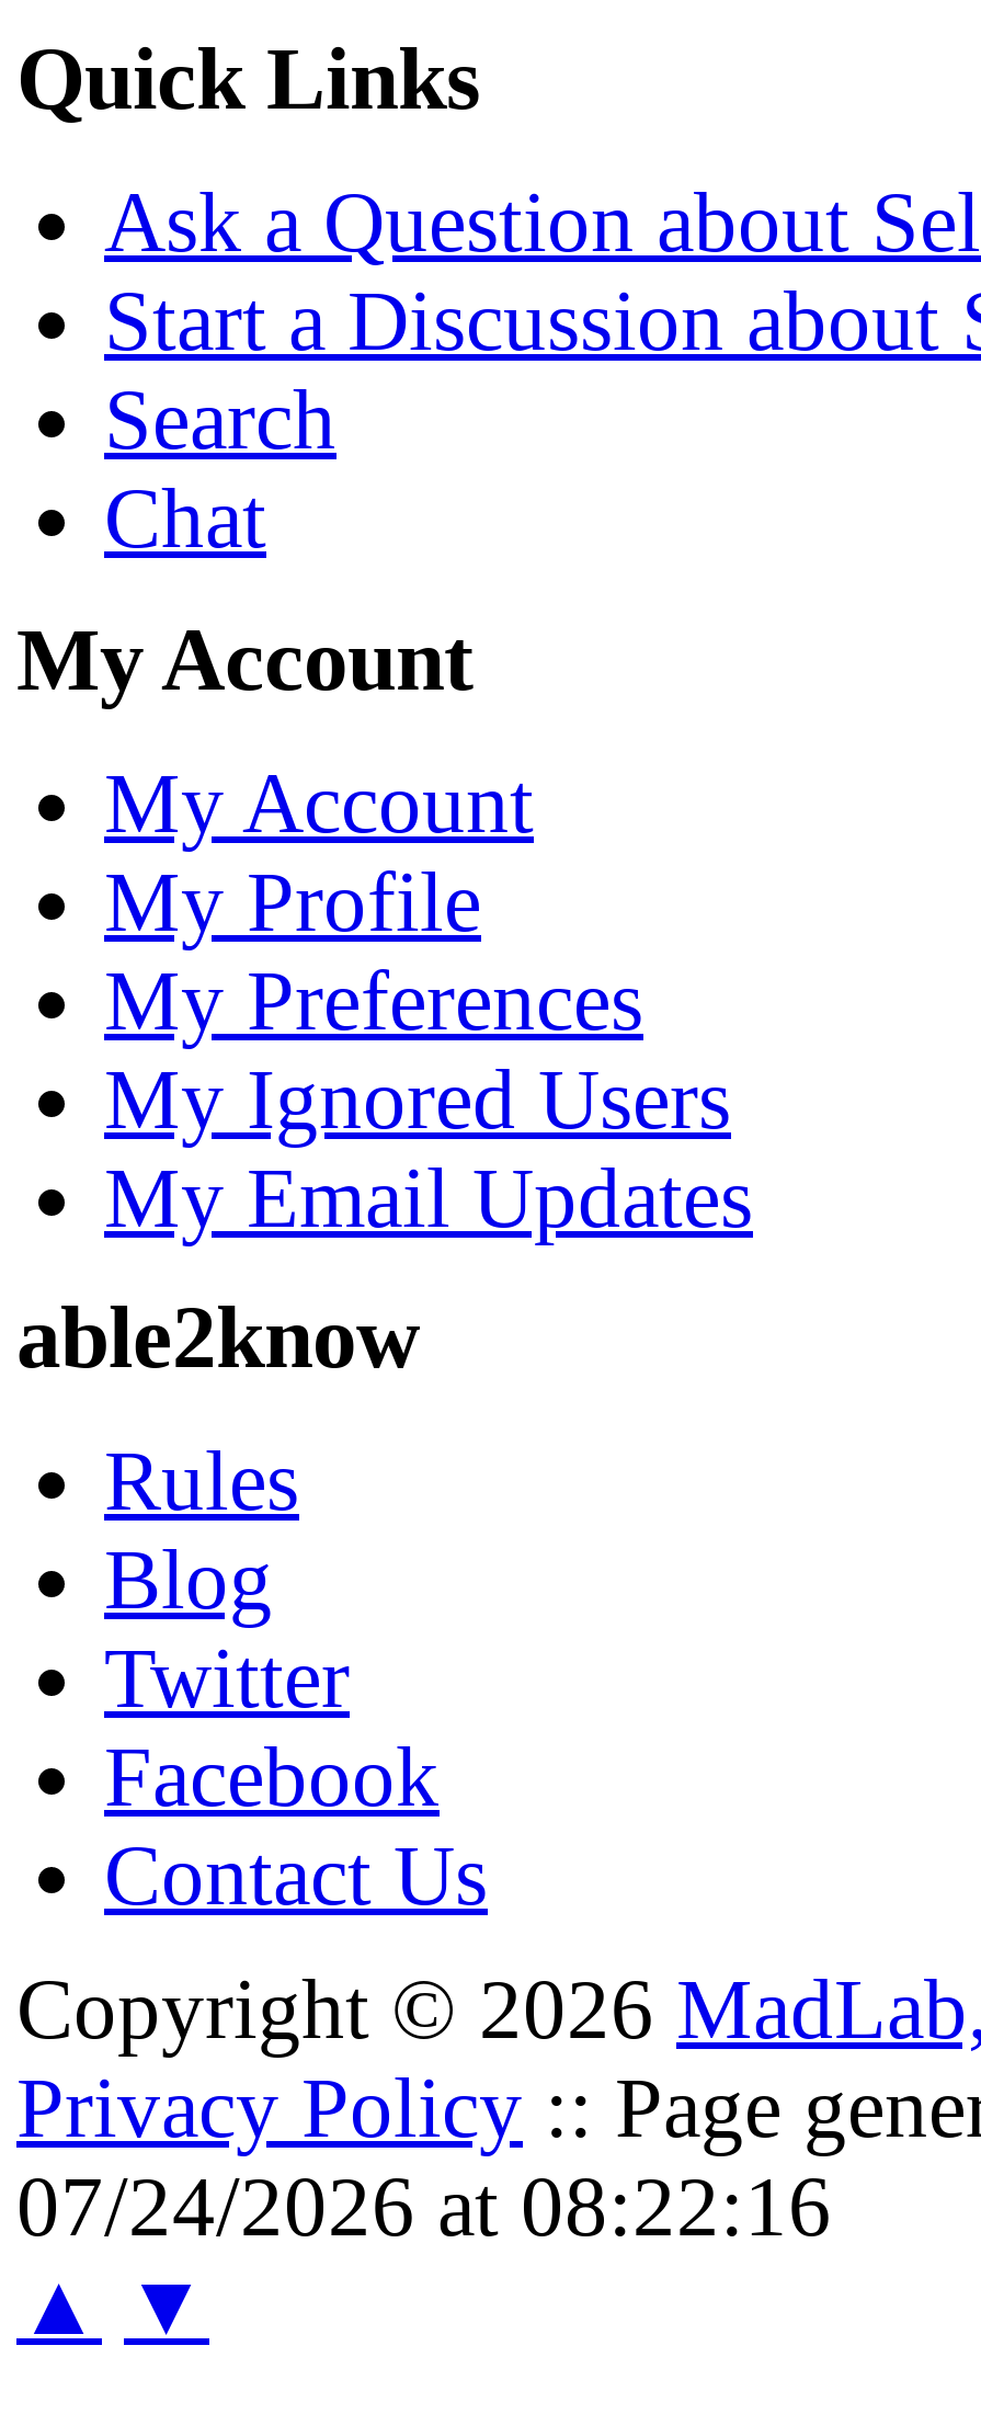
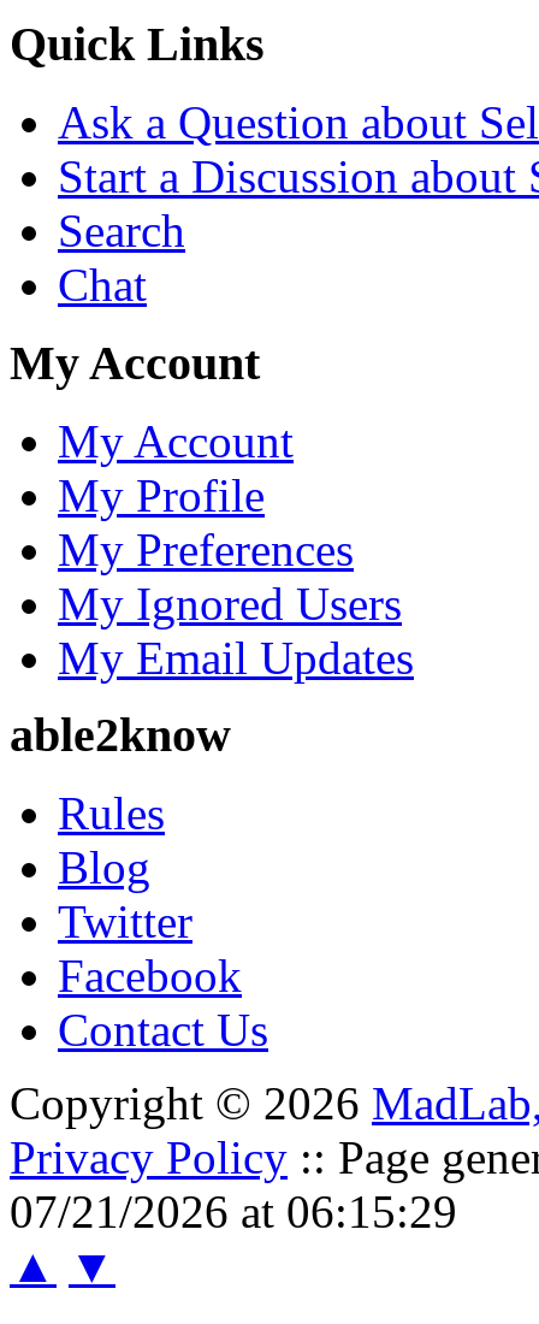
[16,2159,832,2253] 07/24/2026 at 08:22:16 -> [10,1186,457,1237] 07/21/2026 at 06:15:29

